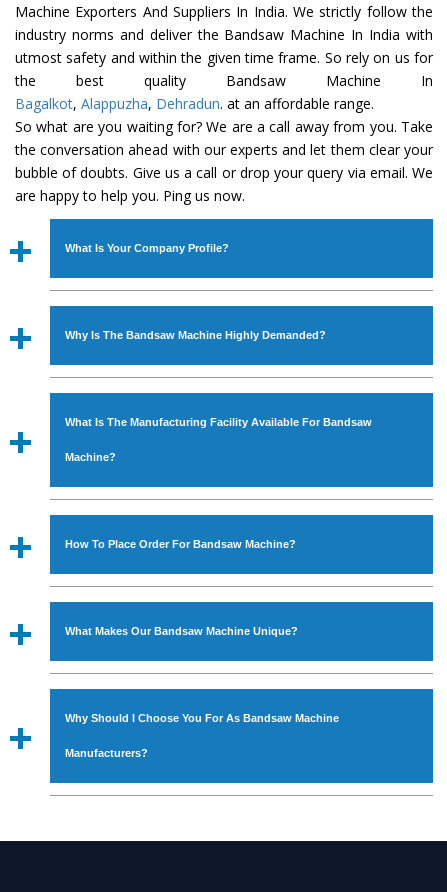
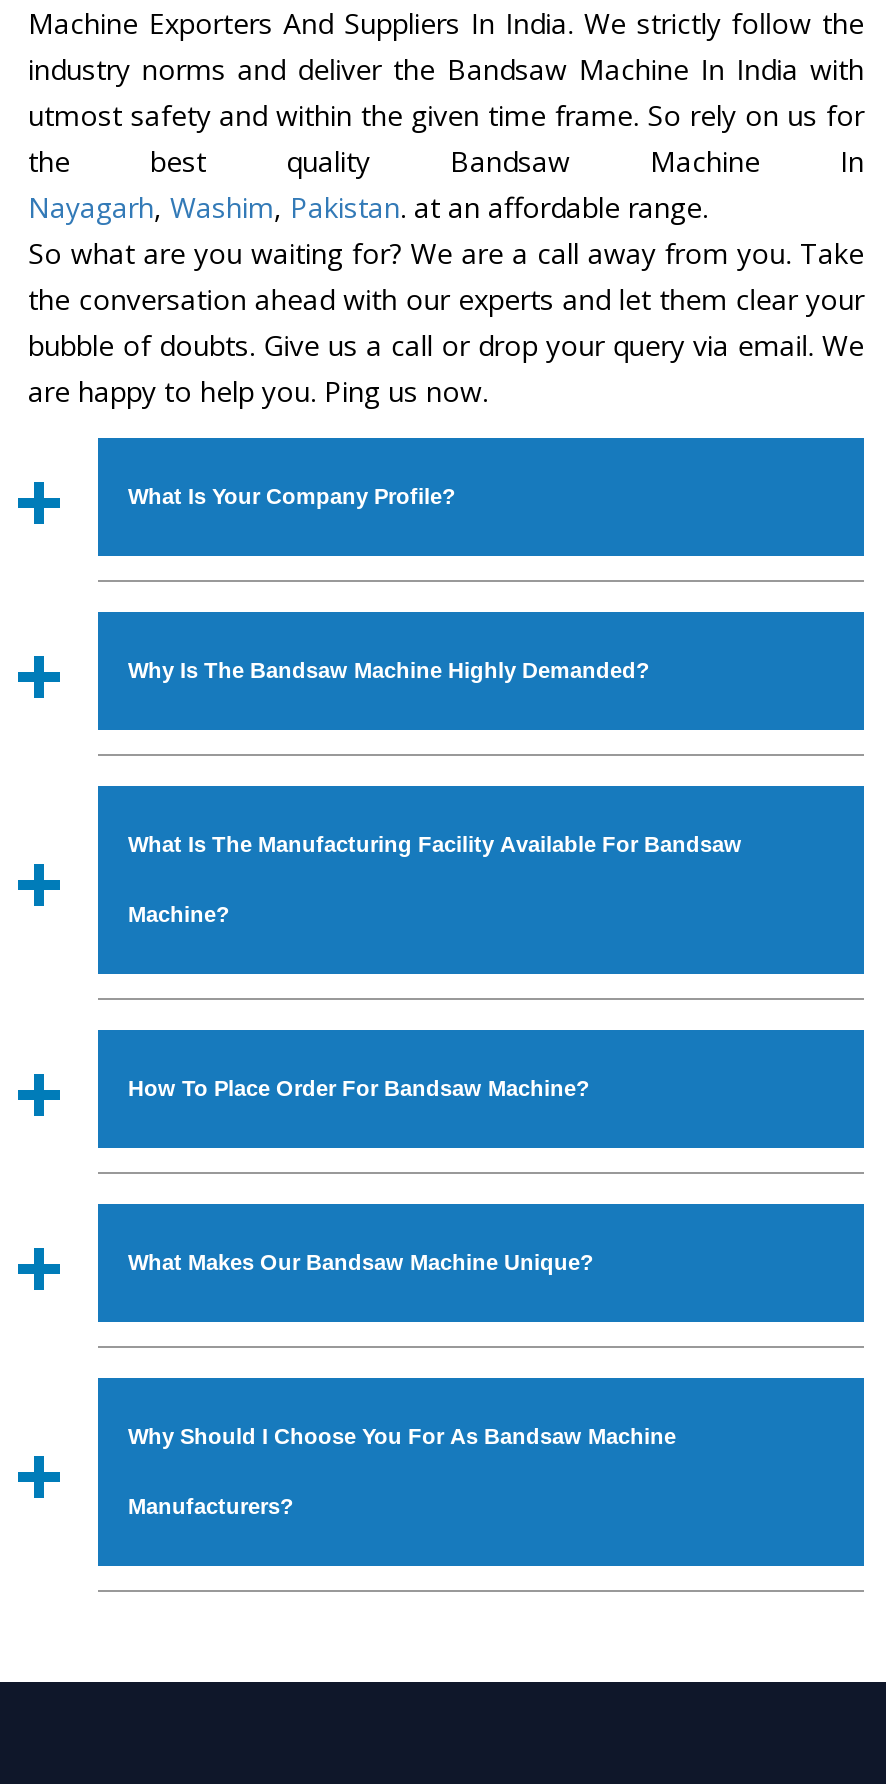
[15,94,374,113] Bagalkot, Alappuzha, Dehradun. at an affordable range. -> [28,188,708,226] Nayagarh, Washim, Pakistan. at an affordable range.

